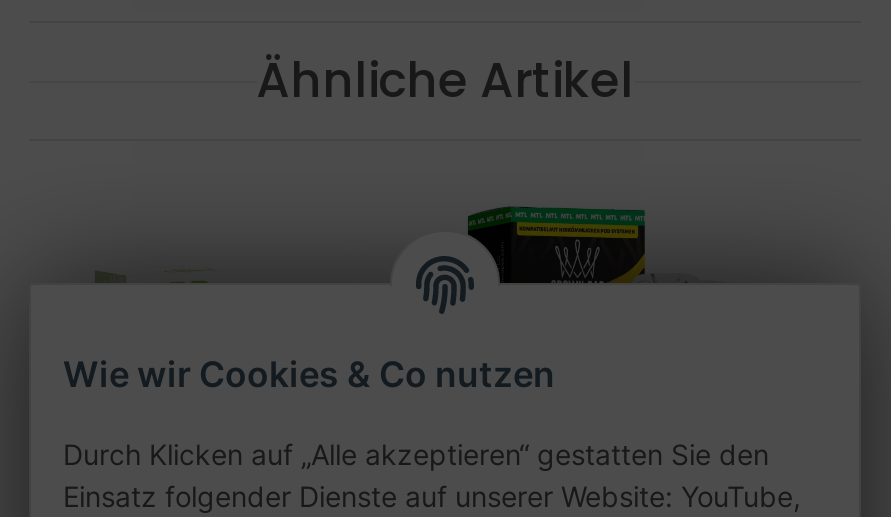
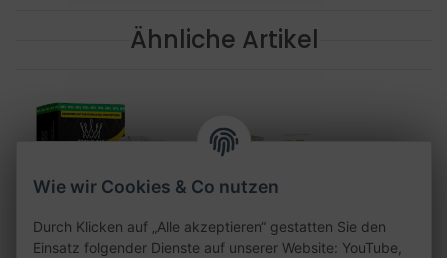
none -> [35,102,130,141] [image]
[465,205,655,283] [image] -> none

